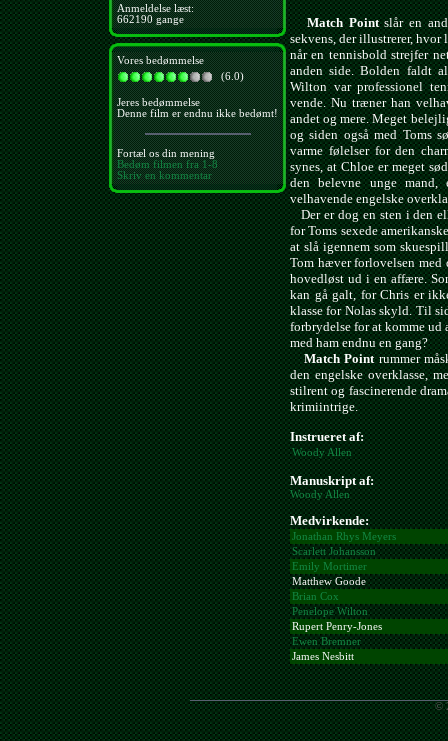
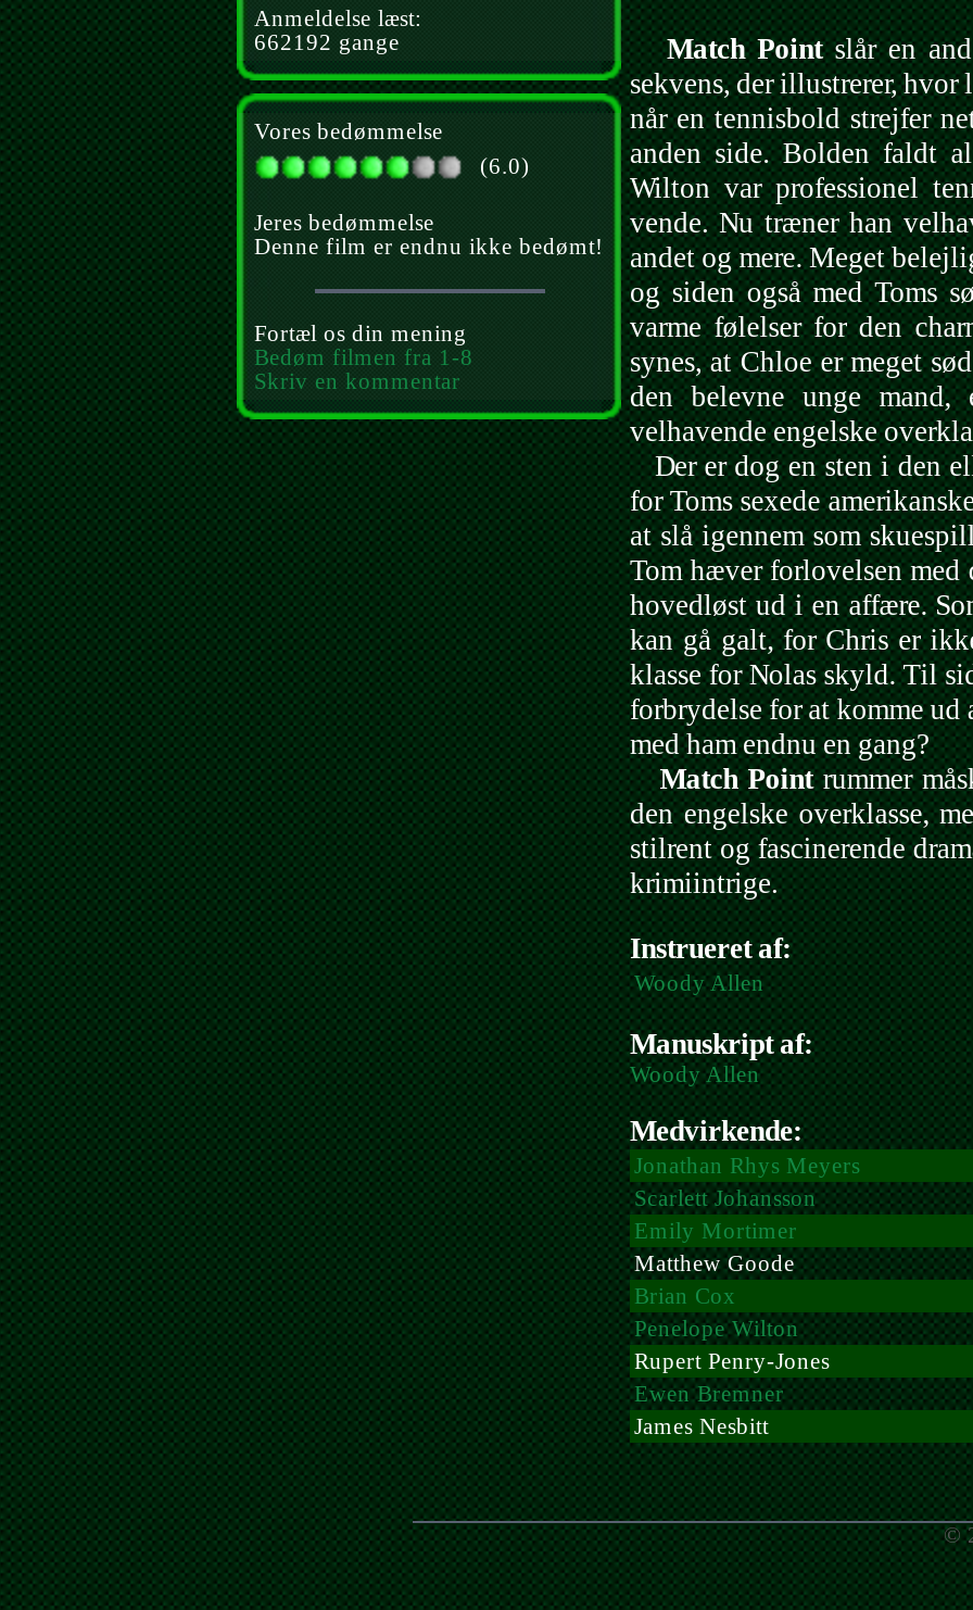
[117,14,184,25] 662190 gange -> [254,30,400,54] 662192 gange

